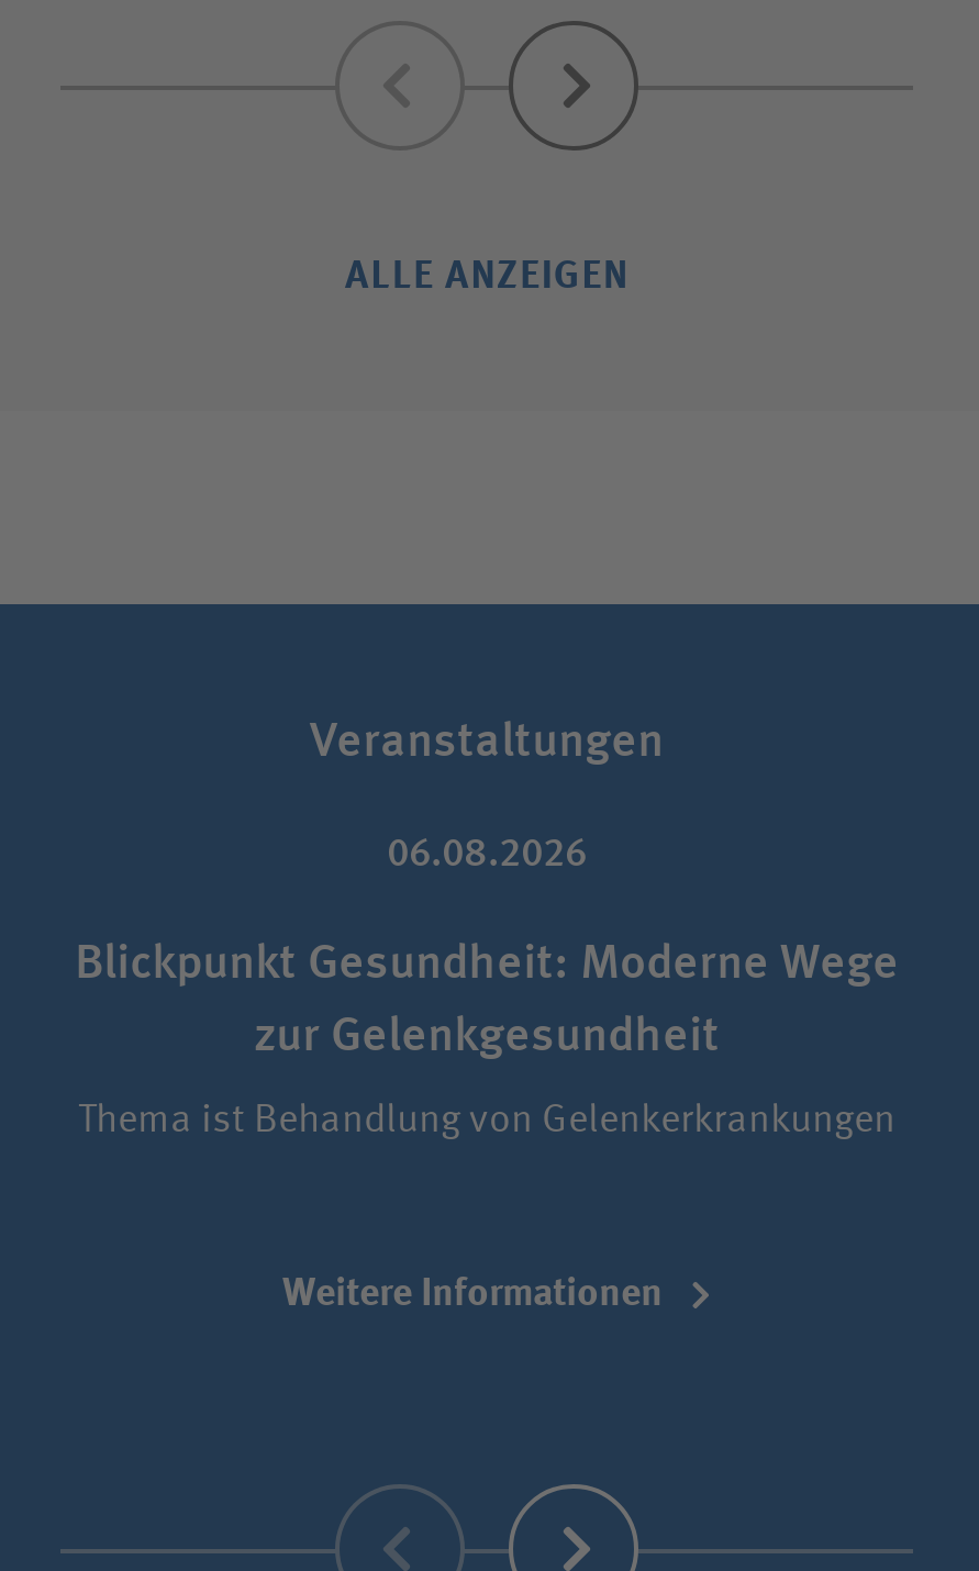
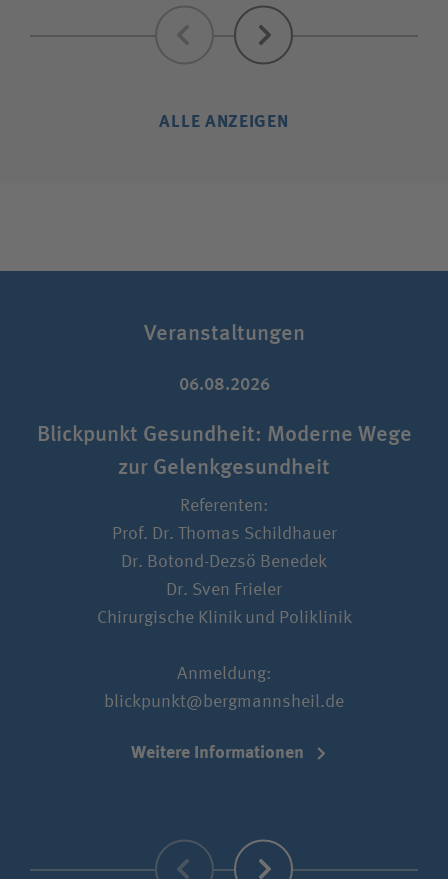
[78,1101,895,1141] Thema ist Behandlung von Gelenkerkrankungen -> [96,497,351,711] Referenten: | Prof. Dr. Thomas Schildhauer | Dr. Botond-Dezsö Benedek | Dr. Sven Frieler | Chirurgische Klinik und Poliklinik | Anmeldung: | blickpunkt@bergmannsheil.de

